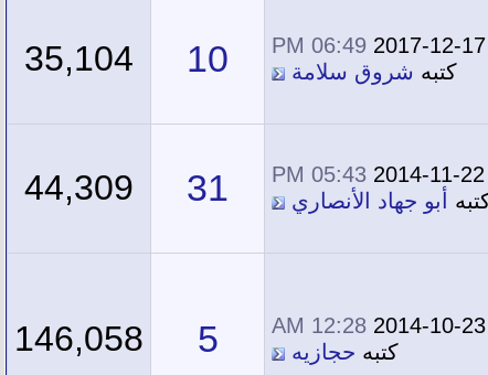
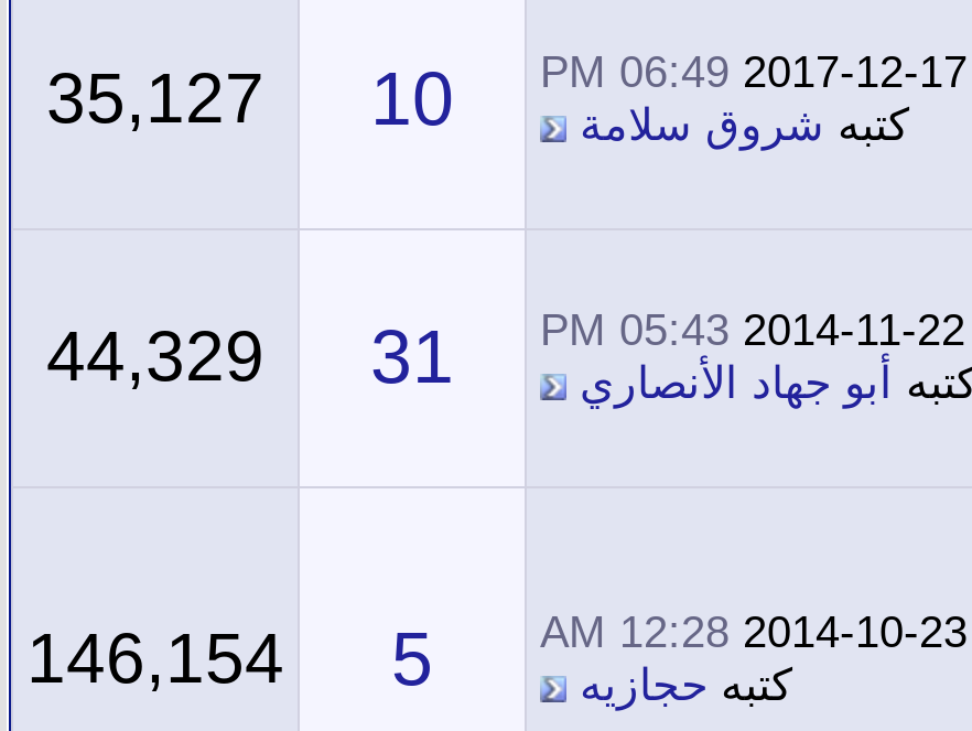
[24,37,229,79] 35,104 10 -> [46,56,454,140] 35,127 10
[24,167,229,208] 44,309 31 -> [46,314,454,398] 44,329 31
[14,318,218,360] 146,058 5 -> [26,616,433,700] 146,154 5

